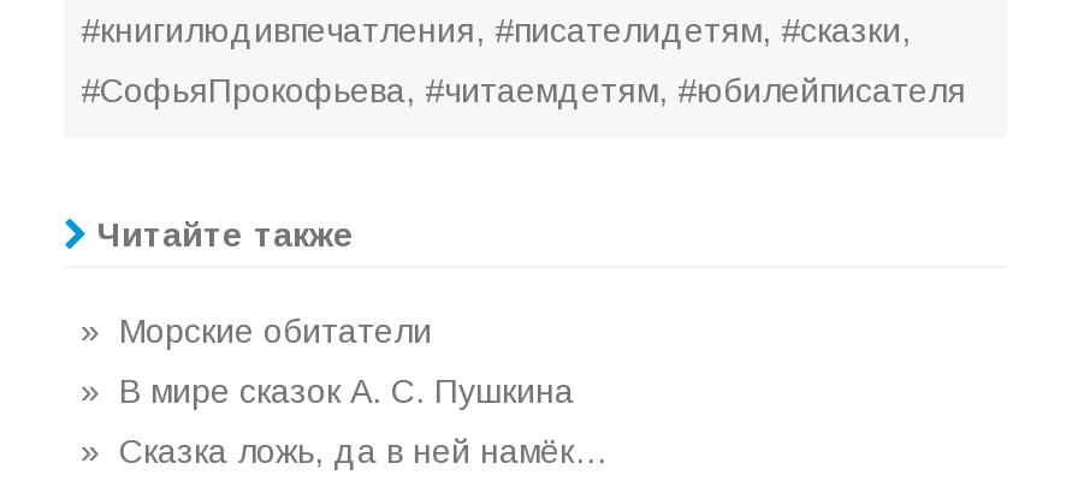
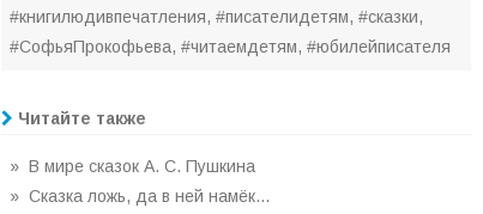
[81,311,432,350] » Морские обитатели -> none

